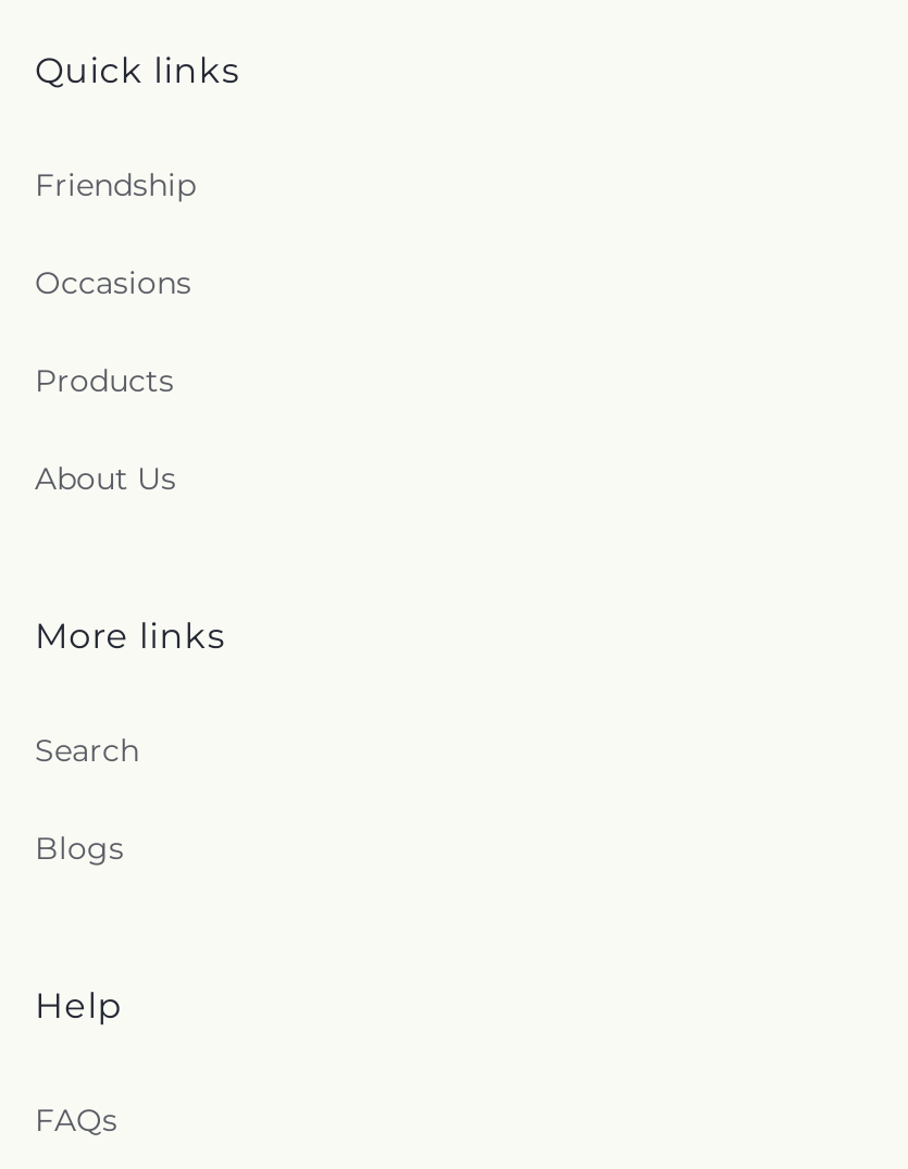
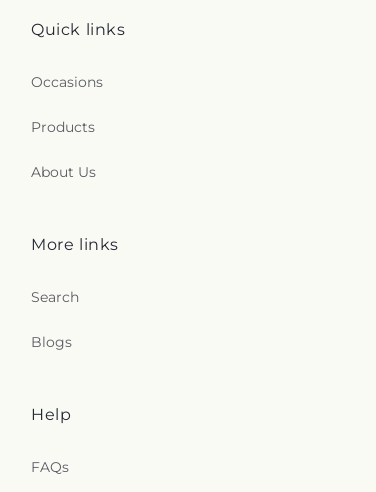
[35,165,196,204] Friendship -> none

